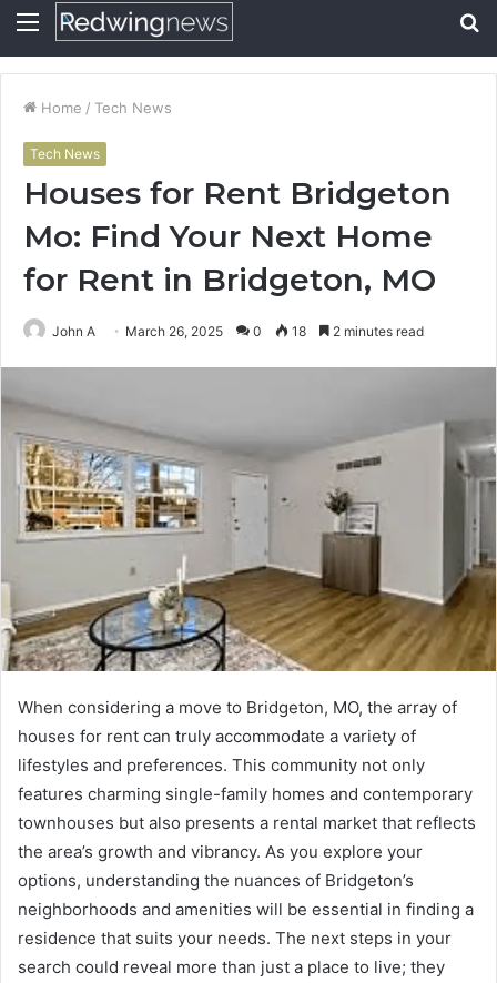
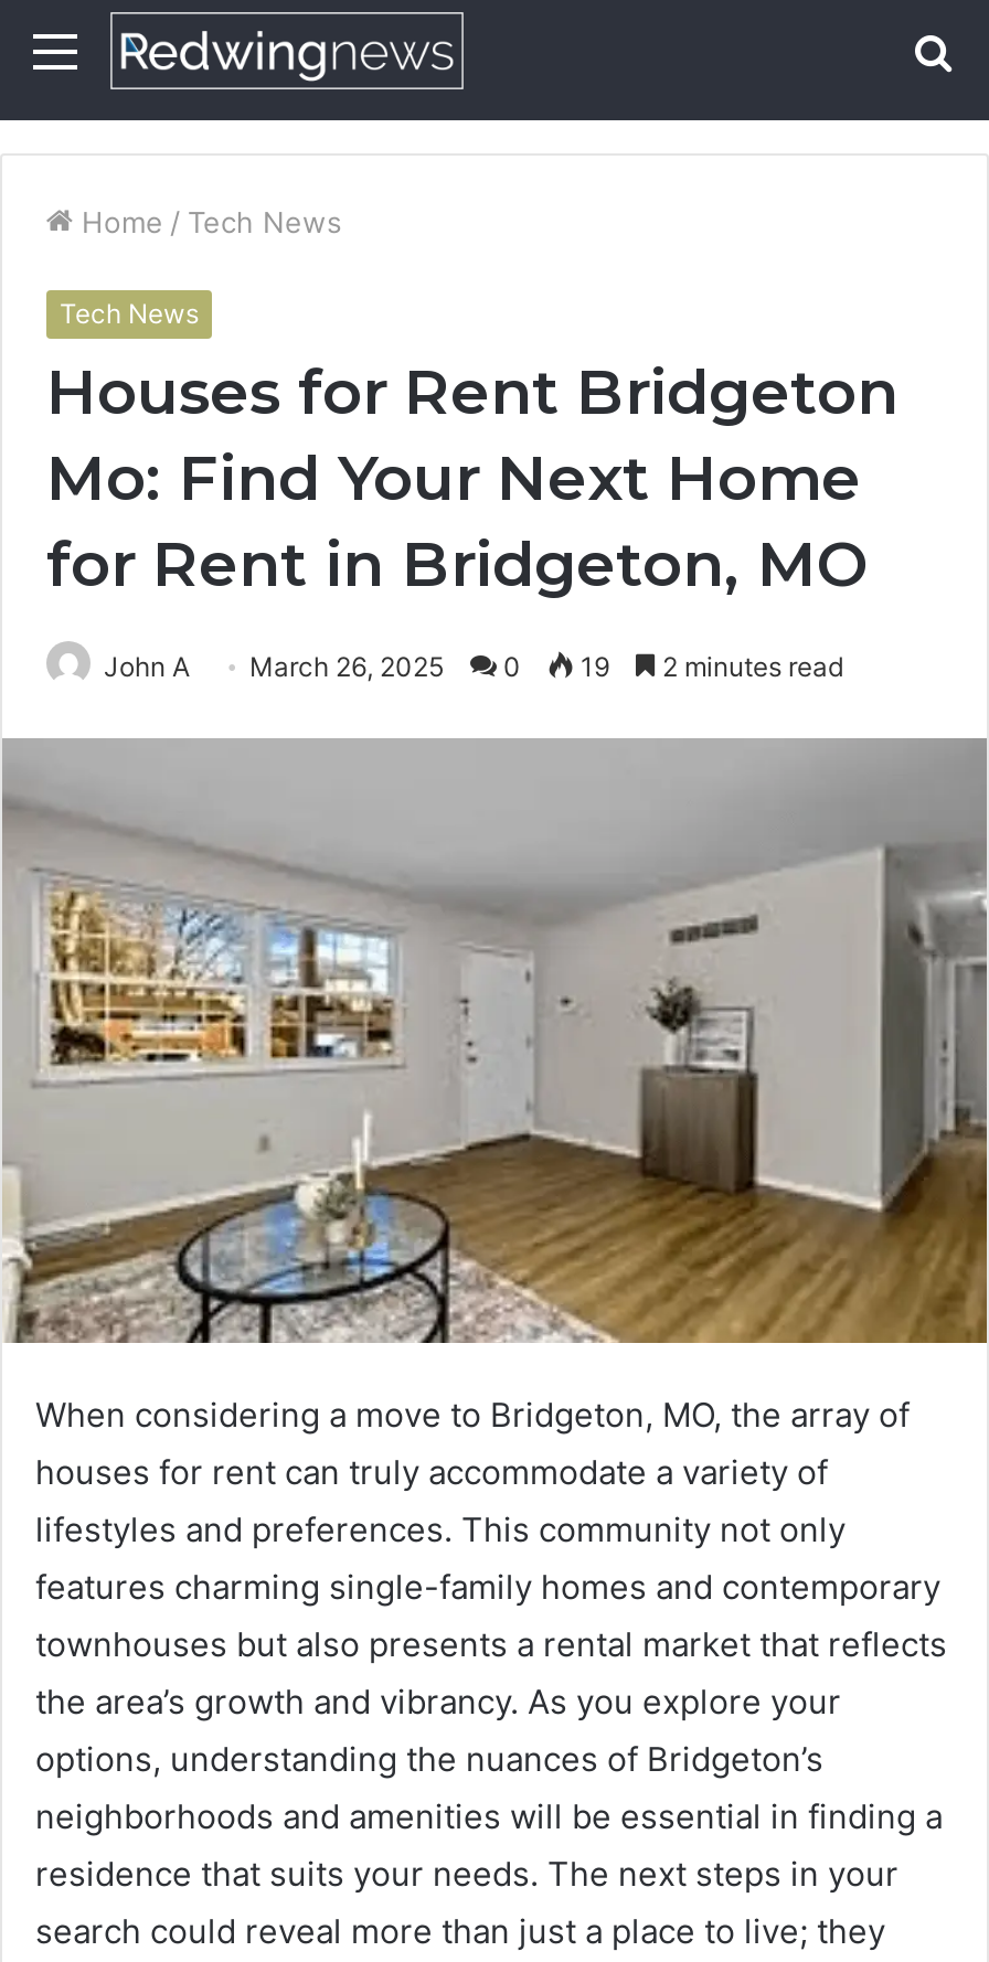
[52,323,424,339] John A March 26, 2025 0 18 2 minutes read -> [104,650,843,683] John A March 26, 2025 0 19 2 minutes read

